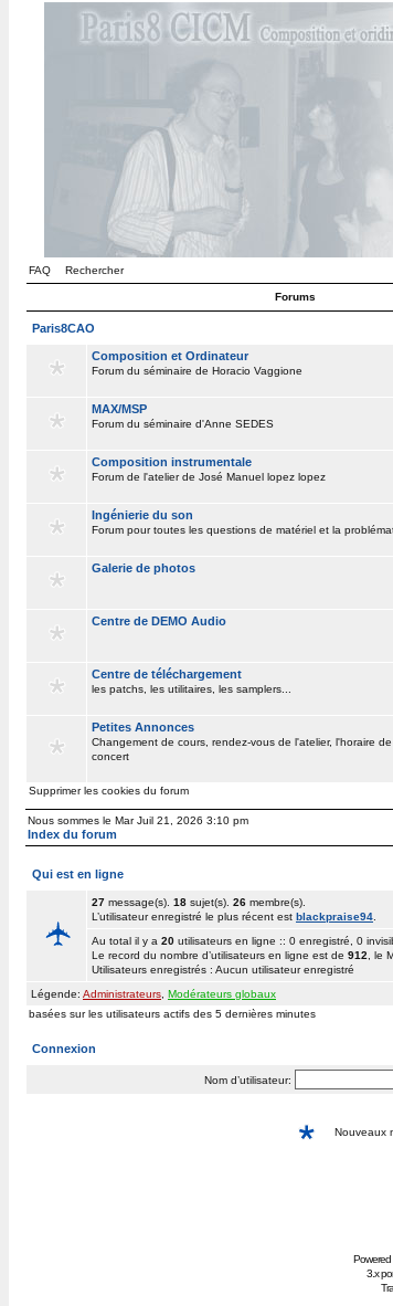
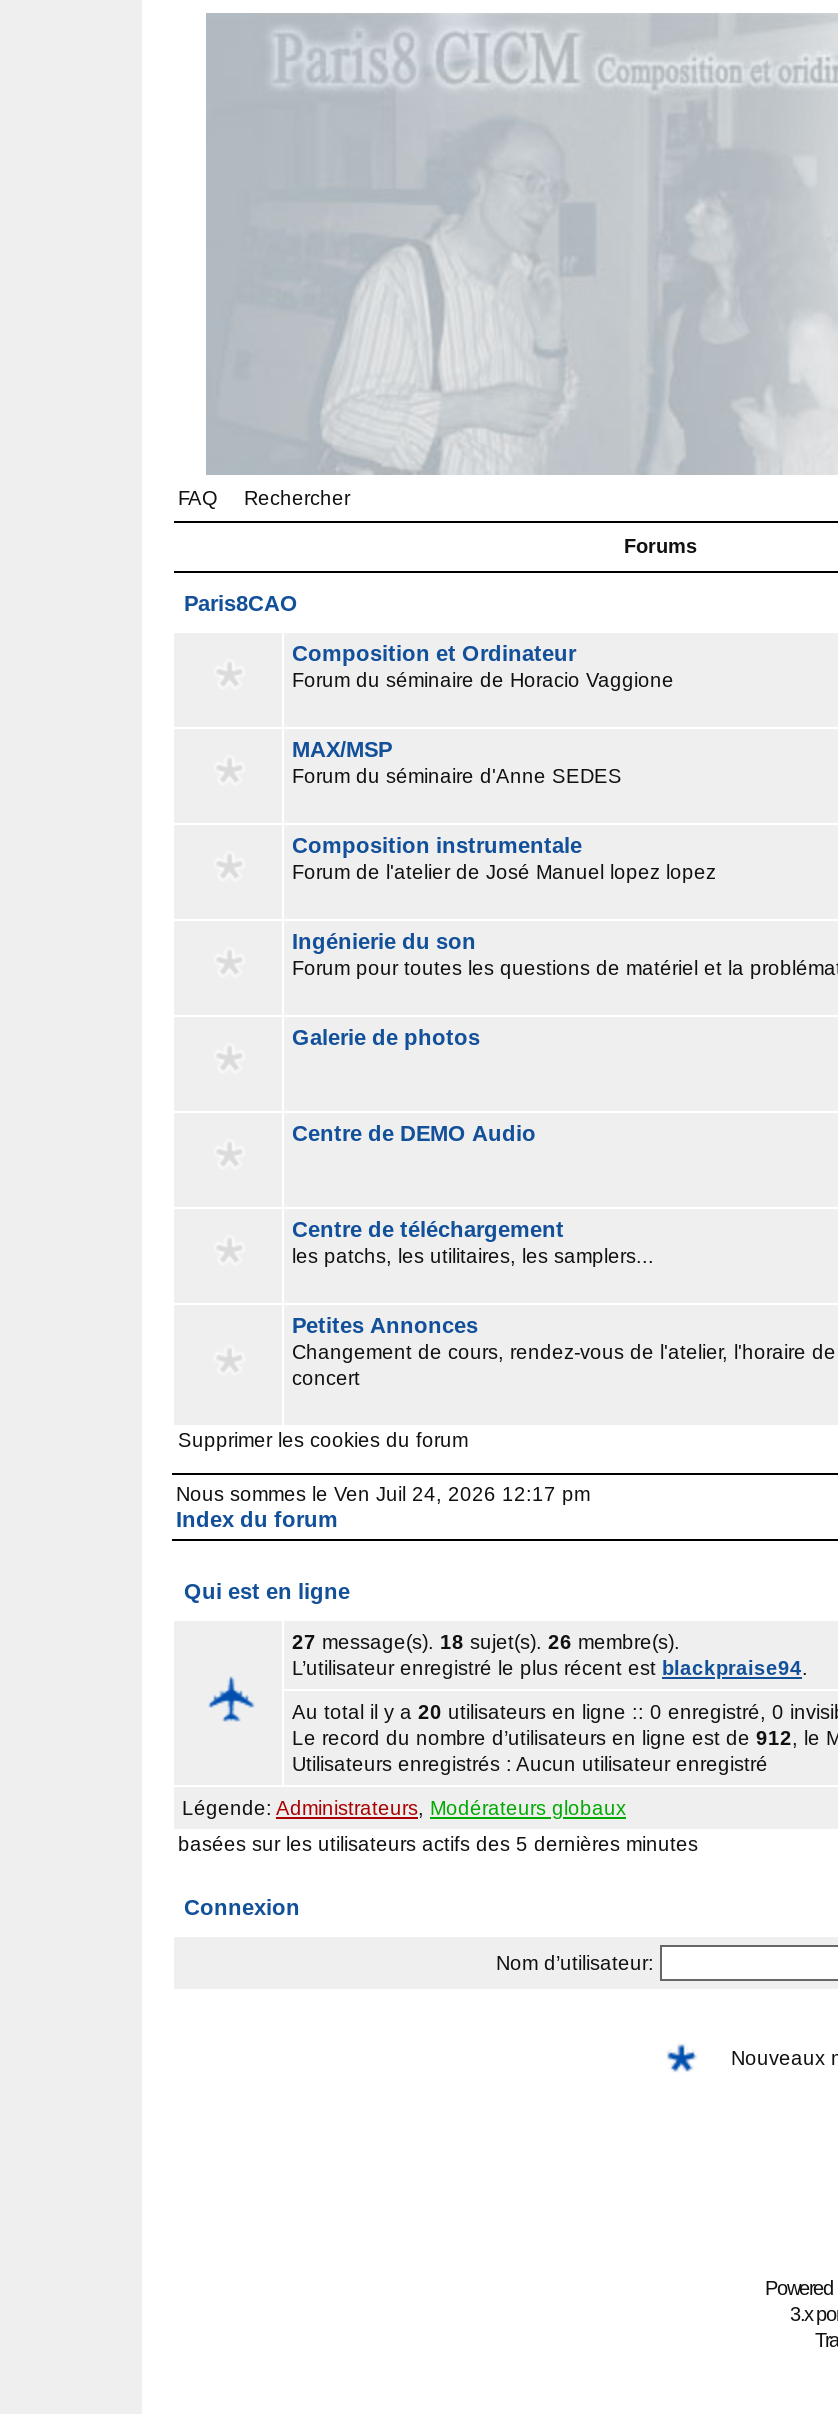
[28,814,248,826] Nous sommes le Mar Juil 21, 2026 3:10 pm -> [176,1483,590,1505] Nous sommes le Ven Juil 24, 2026 12:17 pm

